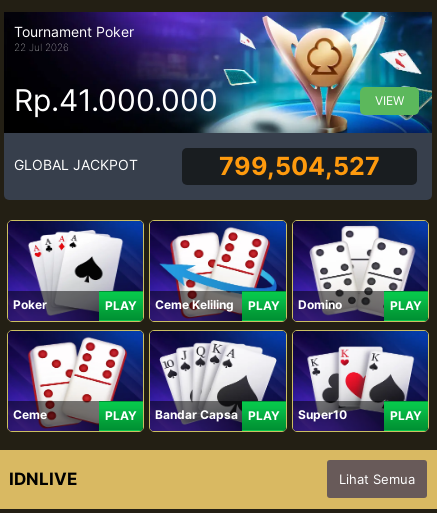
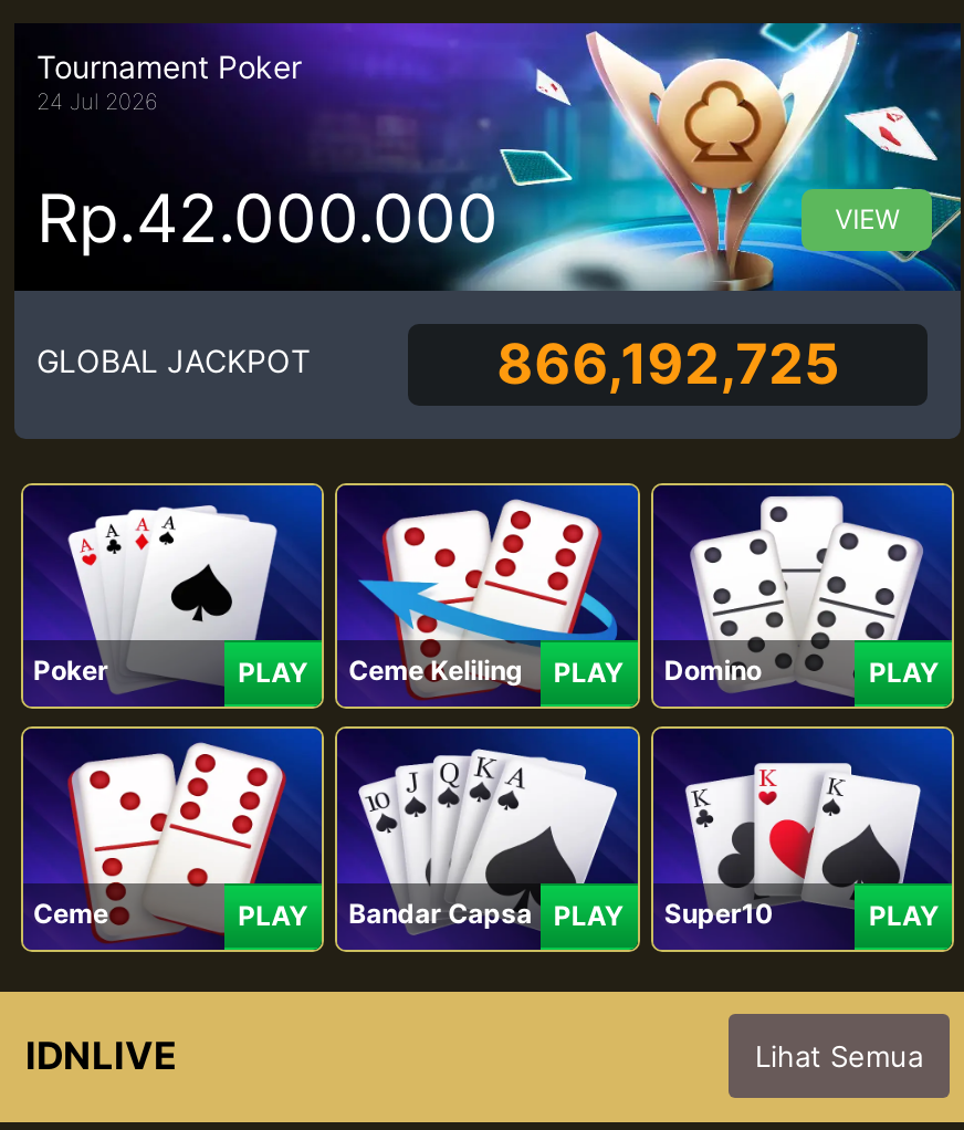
[14,41,69,53] 22 Jul 2026 -> [36,88,158,114] 24 Jul 2026
[14,82,218,118] Rp.41.000.000 -> [36,178,499,257] Rp.42.000.000
[219,151,380,181] 799,504,527 -> [497,331,839,398] 866,192,725

